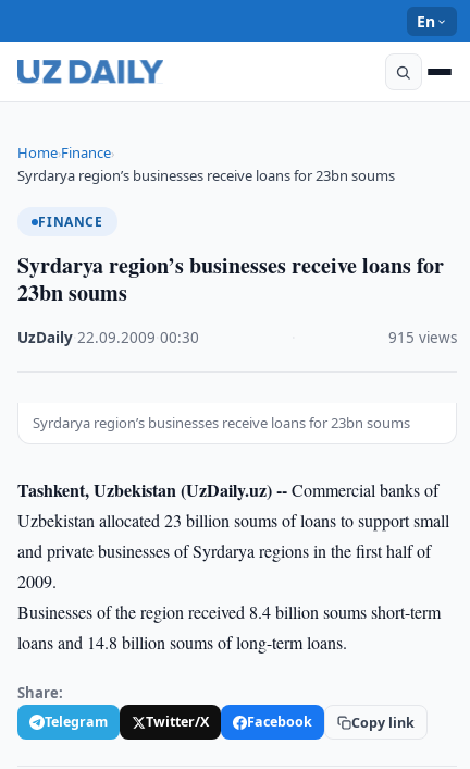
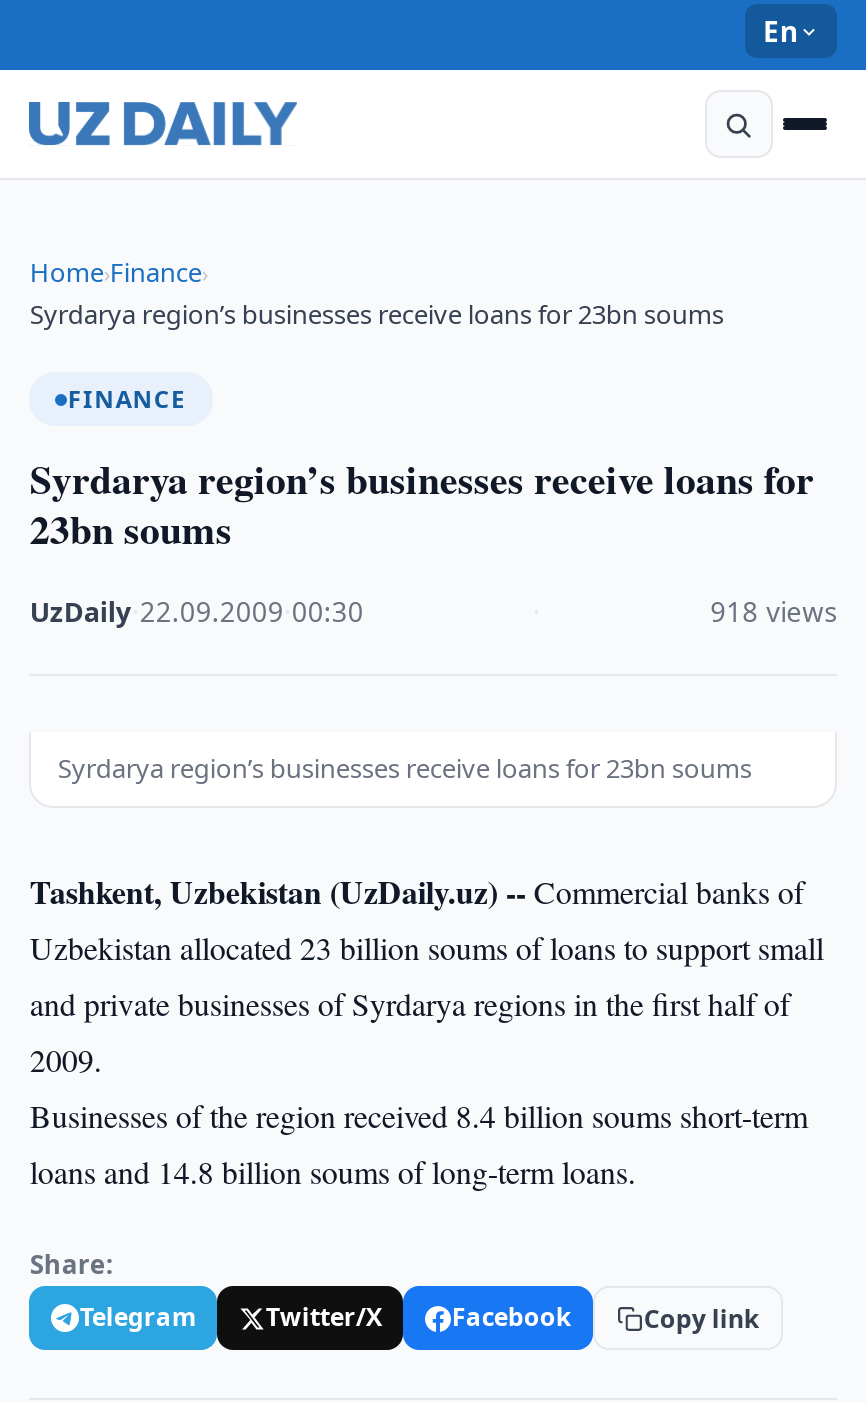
[388,328,457,347] 915 views -> [710,594,836,630] 918 views

